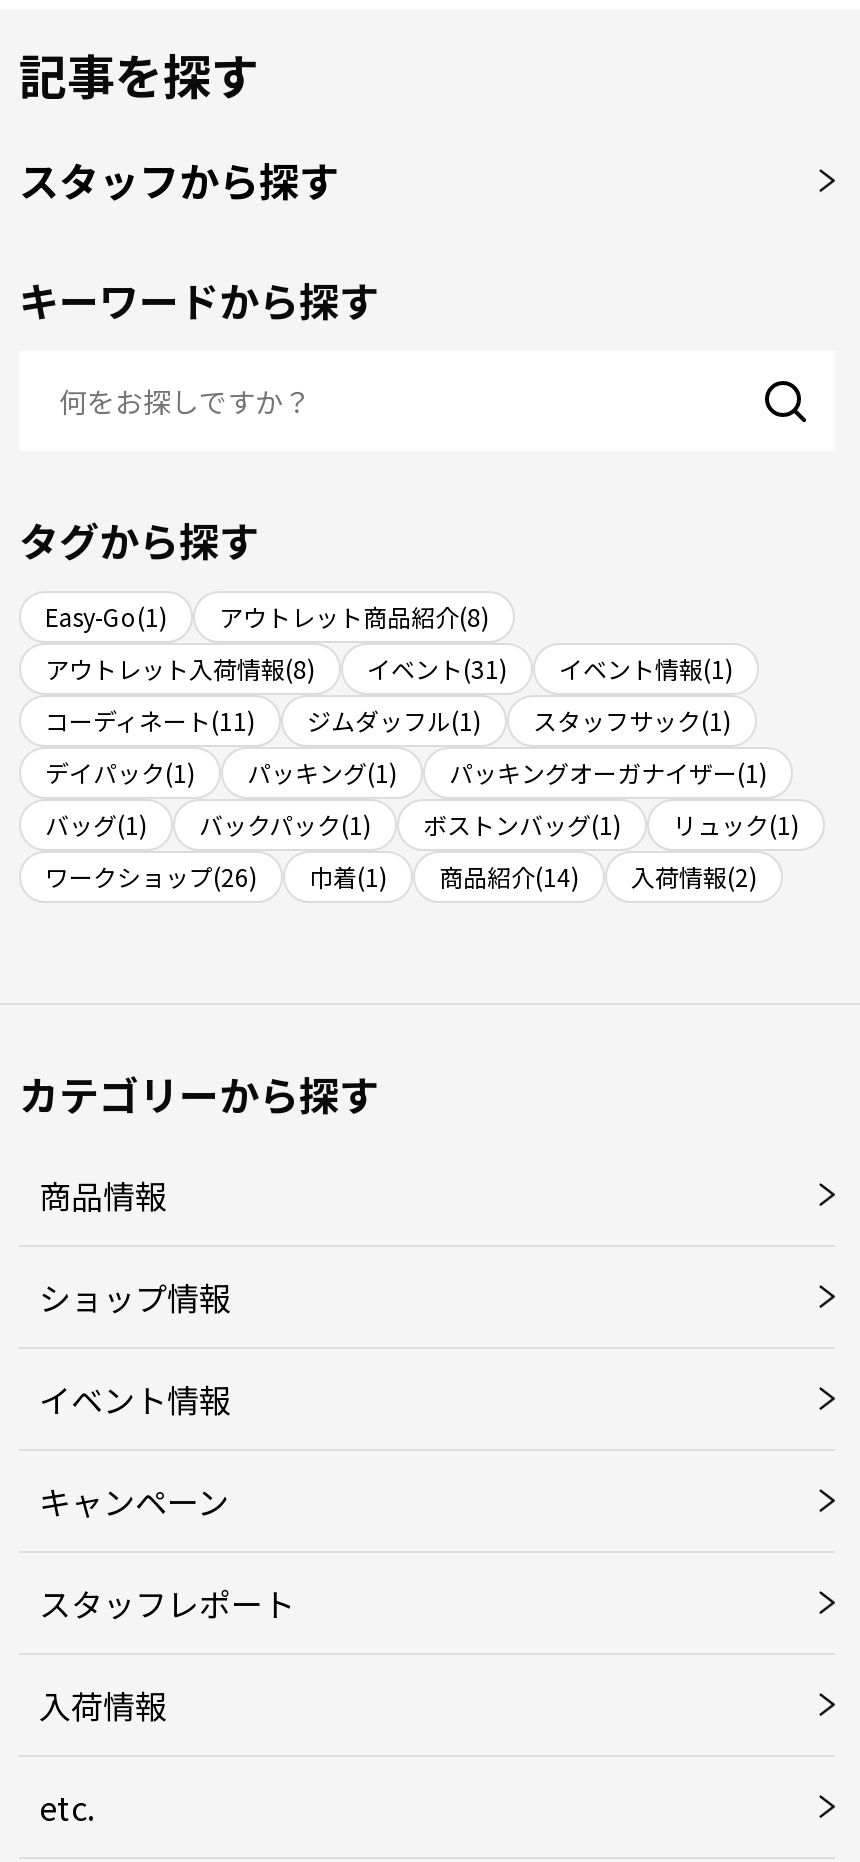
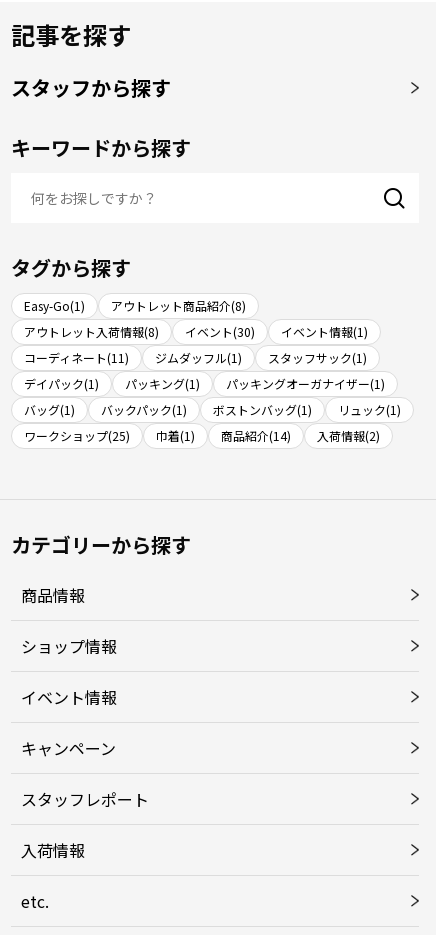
[45,650,733,684] アウトレット入荷情報(8) イベント(31) イベント情報(1) -> [24,322,368,339] アウトレット入荷情報(8) イベント(30) イベント情報(1)
[45,858,257,892] ワークショップ(26) -> [24,426,130,443] ワークショップ(25)

